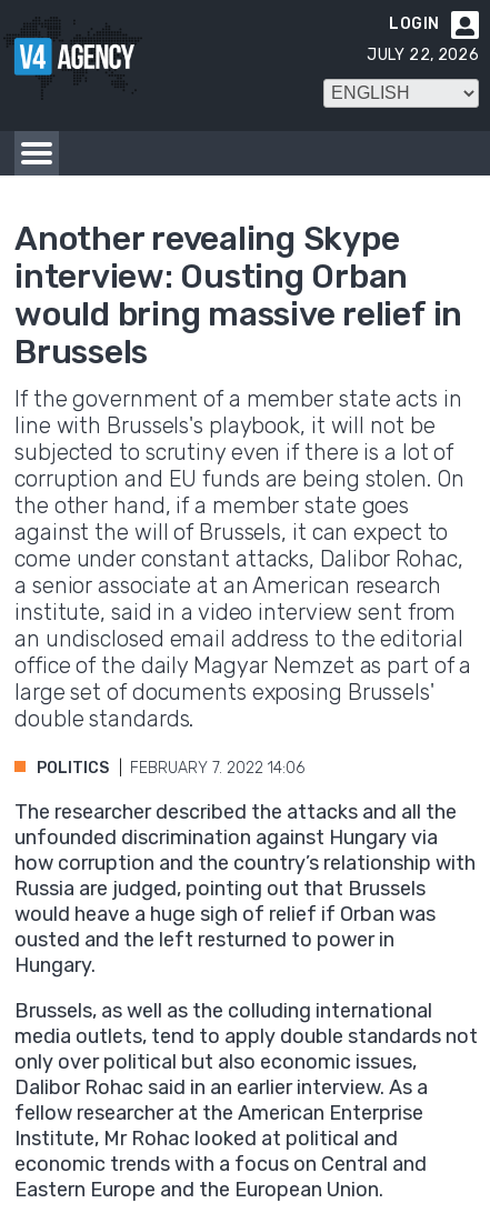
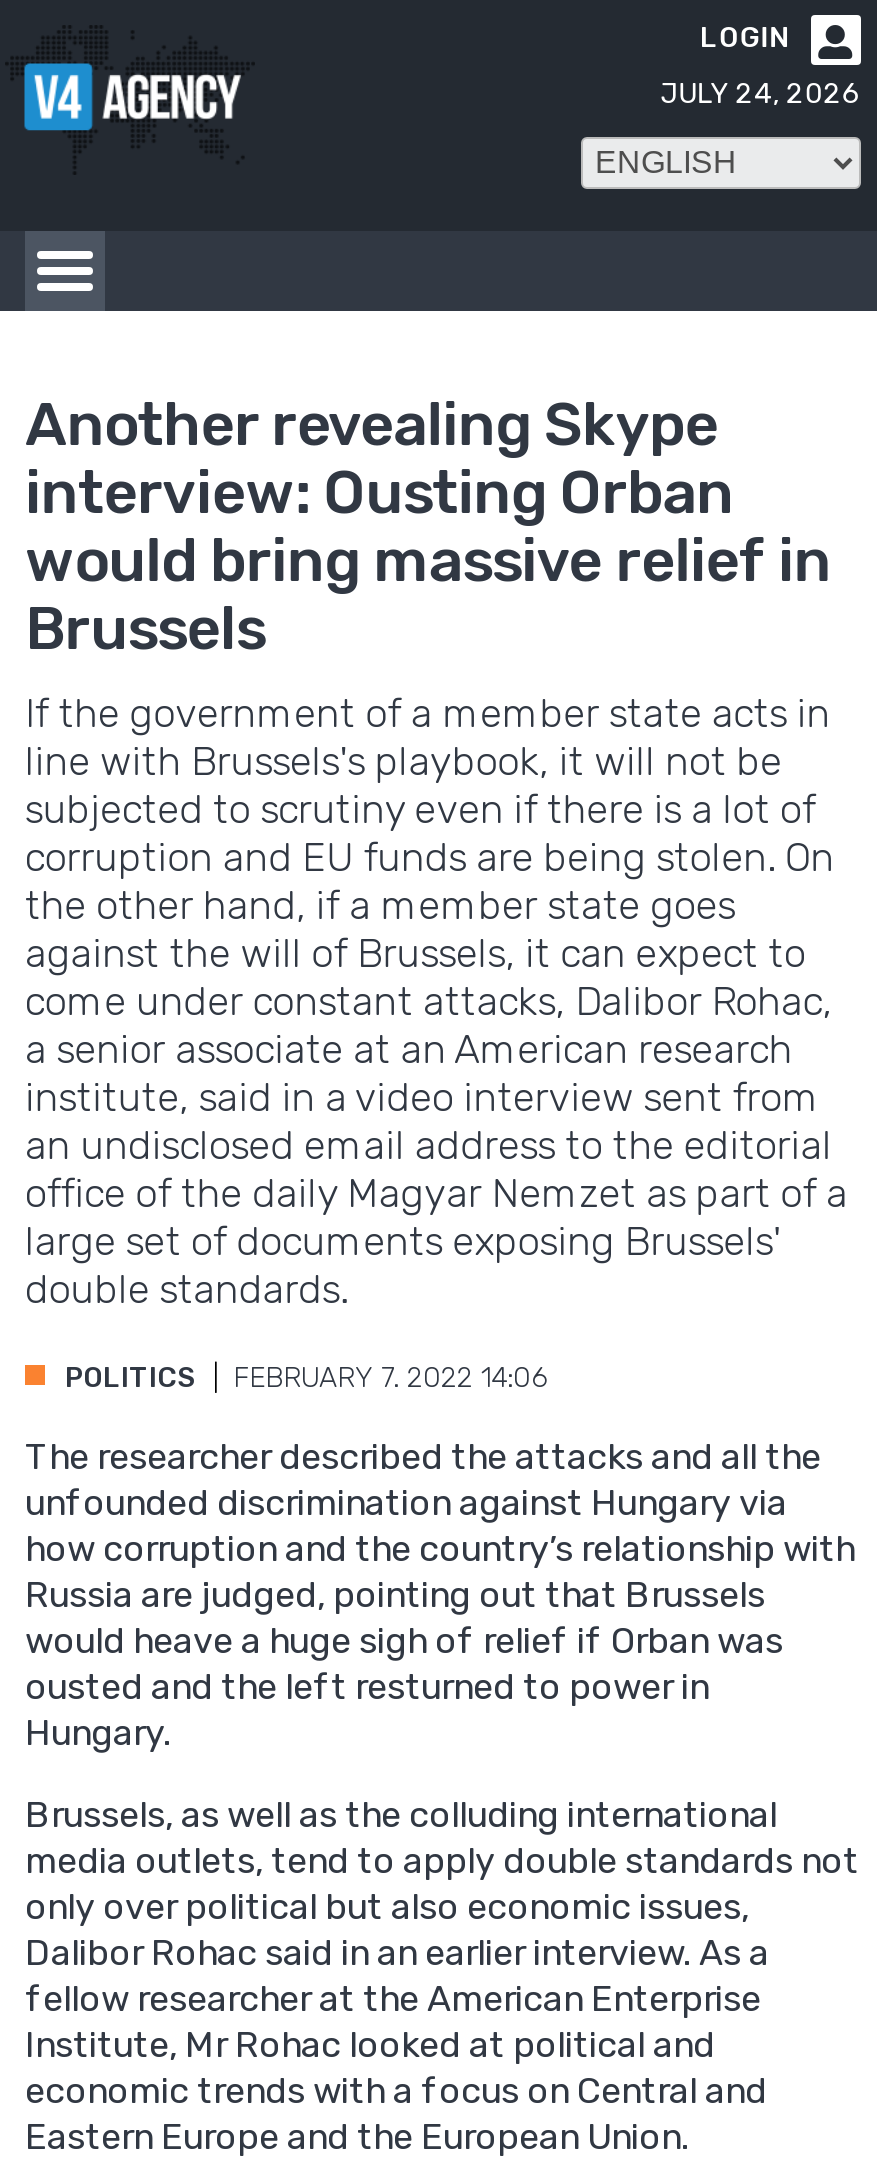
[367,45,479,64] JULY 22, 2026 -> [660,76,861,110] JULY 24, 2026

